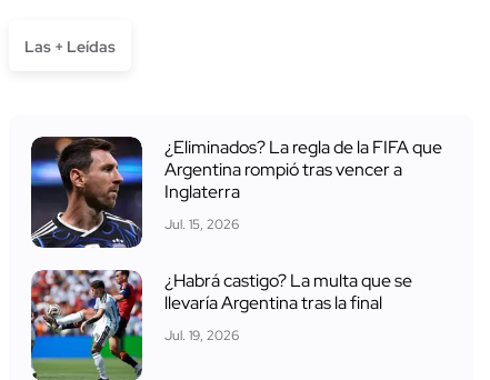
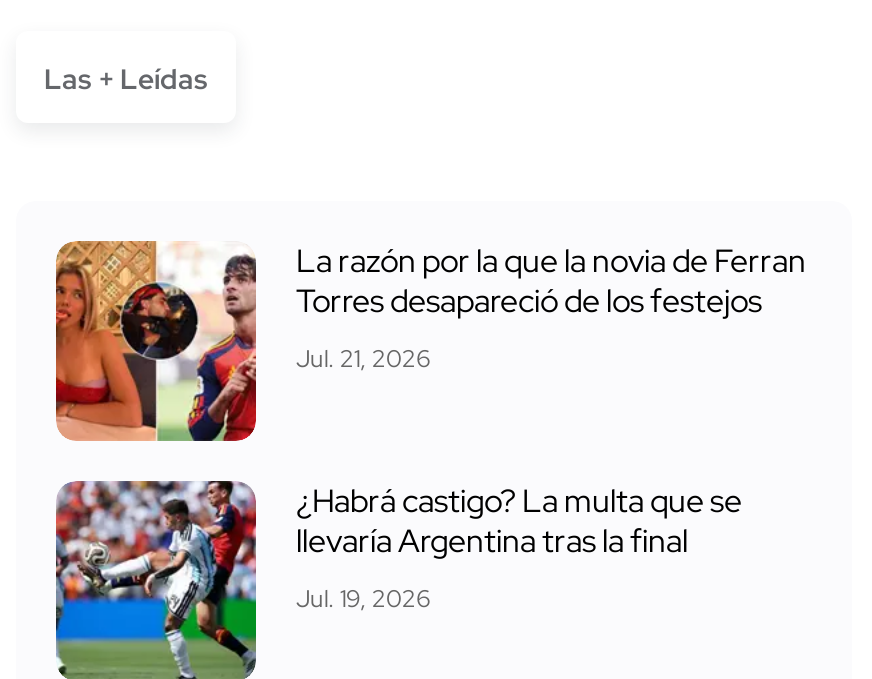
[30,135,442,249] [image] | ¿Eliminados? La regla de la FIFA que | Argentina rompió tras vencer a | Inglaterra -> [54,239,806,443] [image] | La razón por la que la novia de Ferran | Torres desapareció de los festejos
[164,215,239,233] Jul. 15, 2026 -> [296,343,430,375] Jul. 21, 2026

